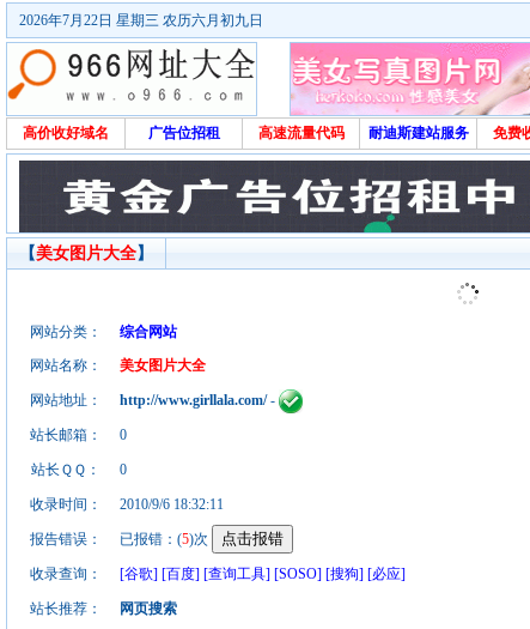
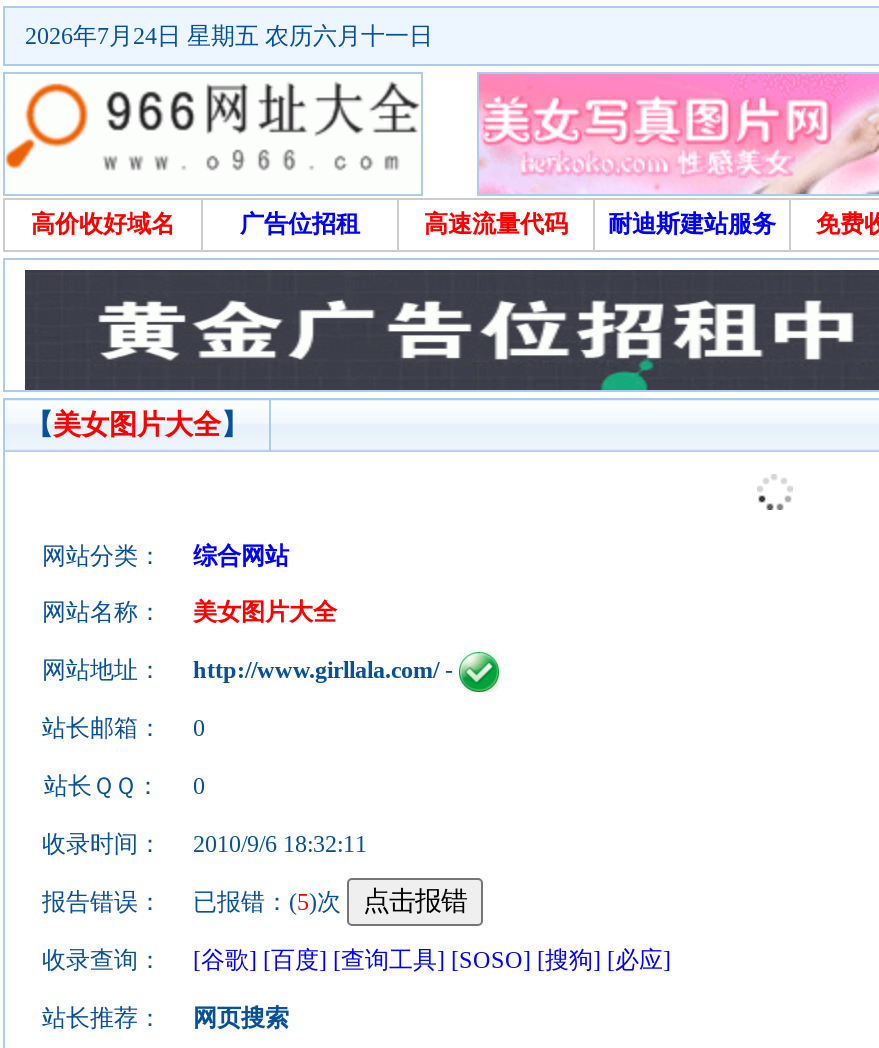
[19,12,263,29] 2026年7月22日 星期三 农历六月初九日 -> [25,22,433,50] 2026年7月24日 星期五 农历六月十一日

